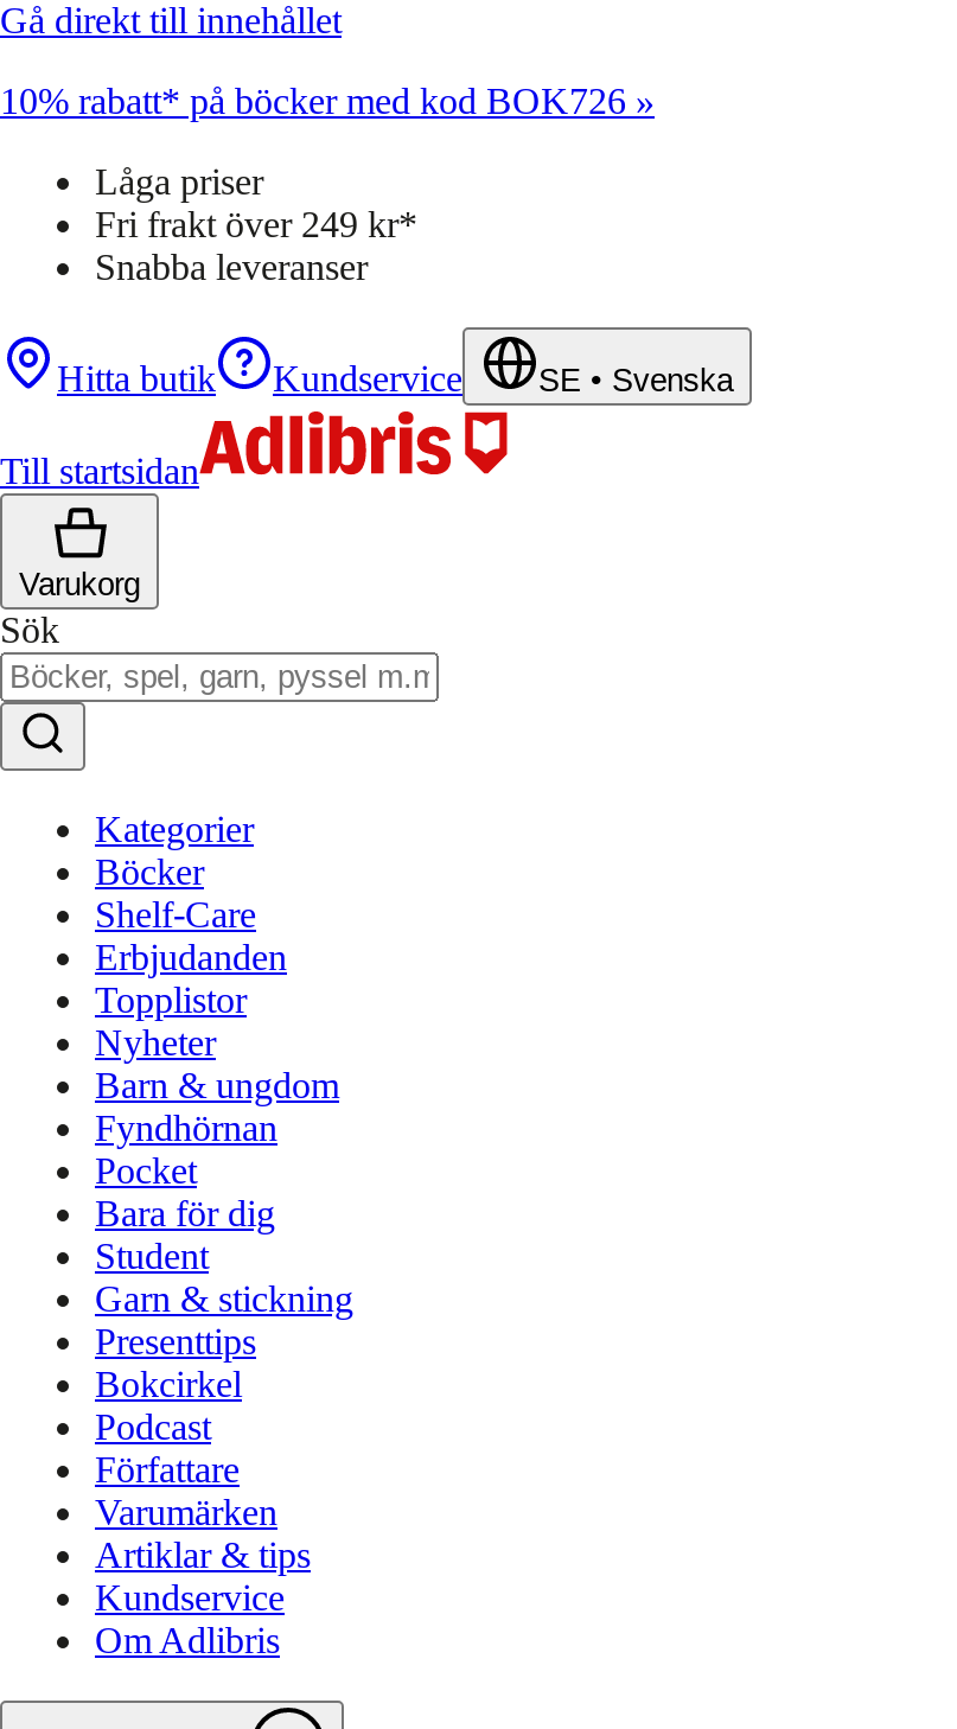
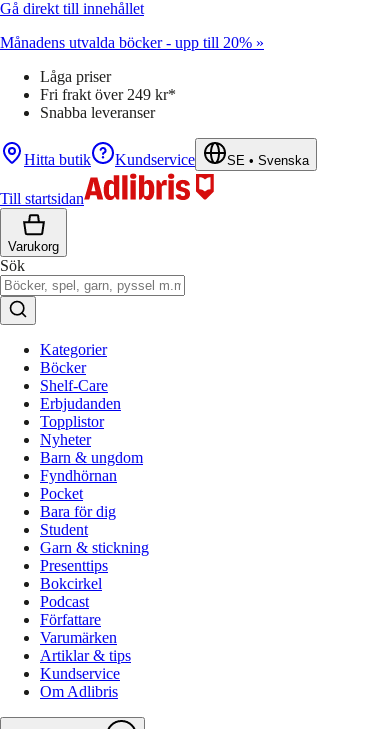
[0,81,655,121] 10% rabatt* på böcker med kod BOK726 » -> [0,34,264,51] Månadens utvalda böcker - upp till 20% »

